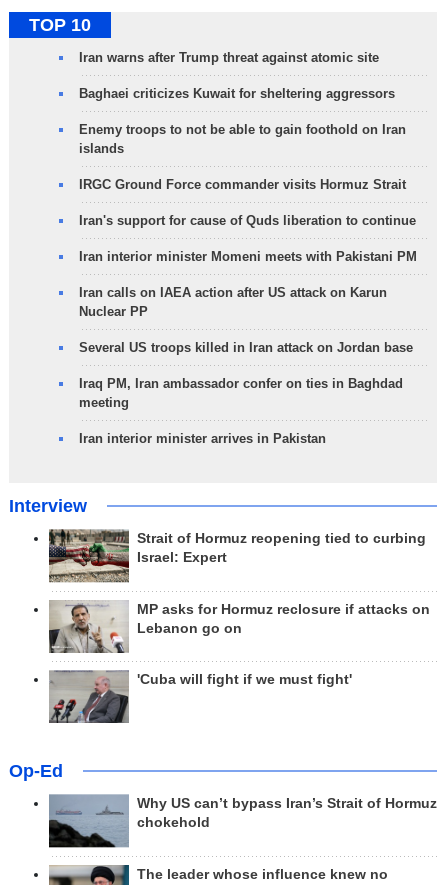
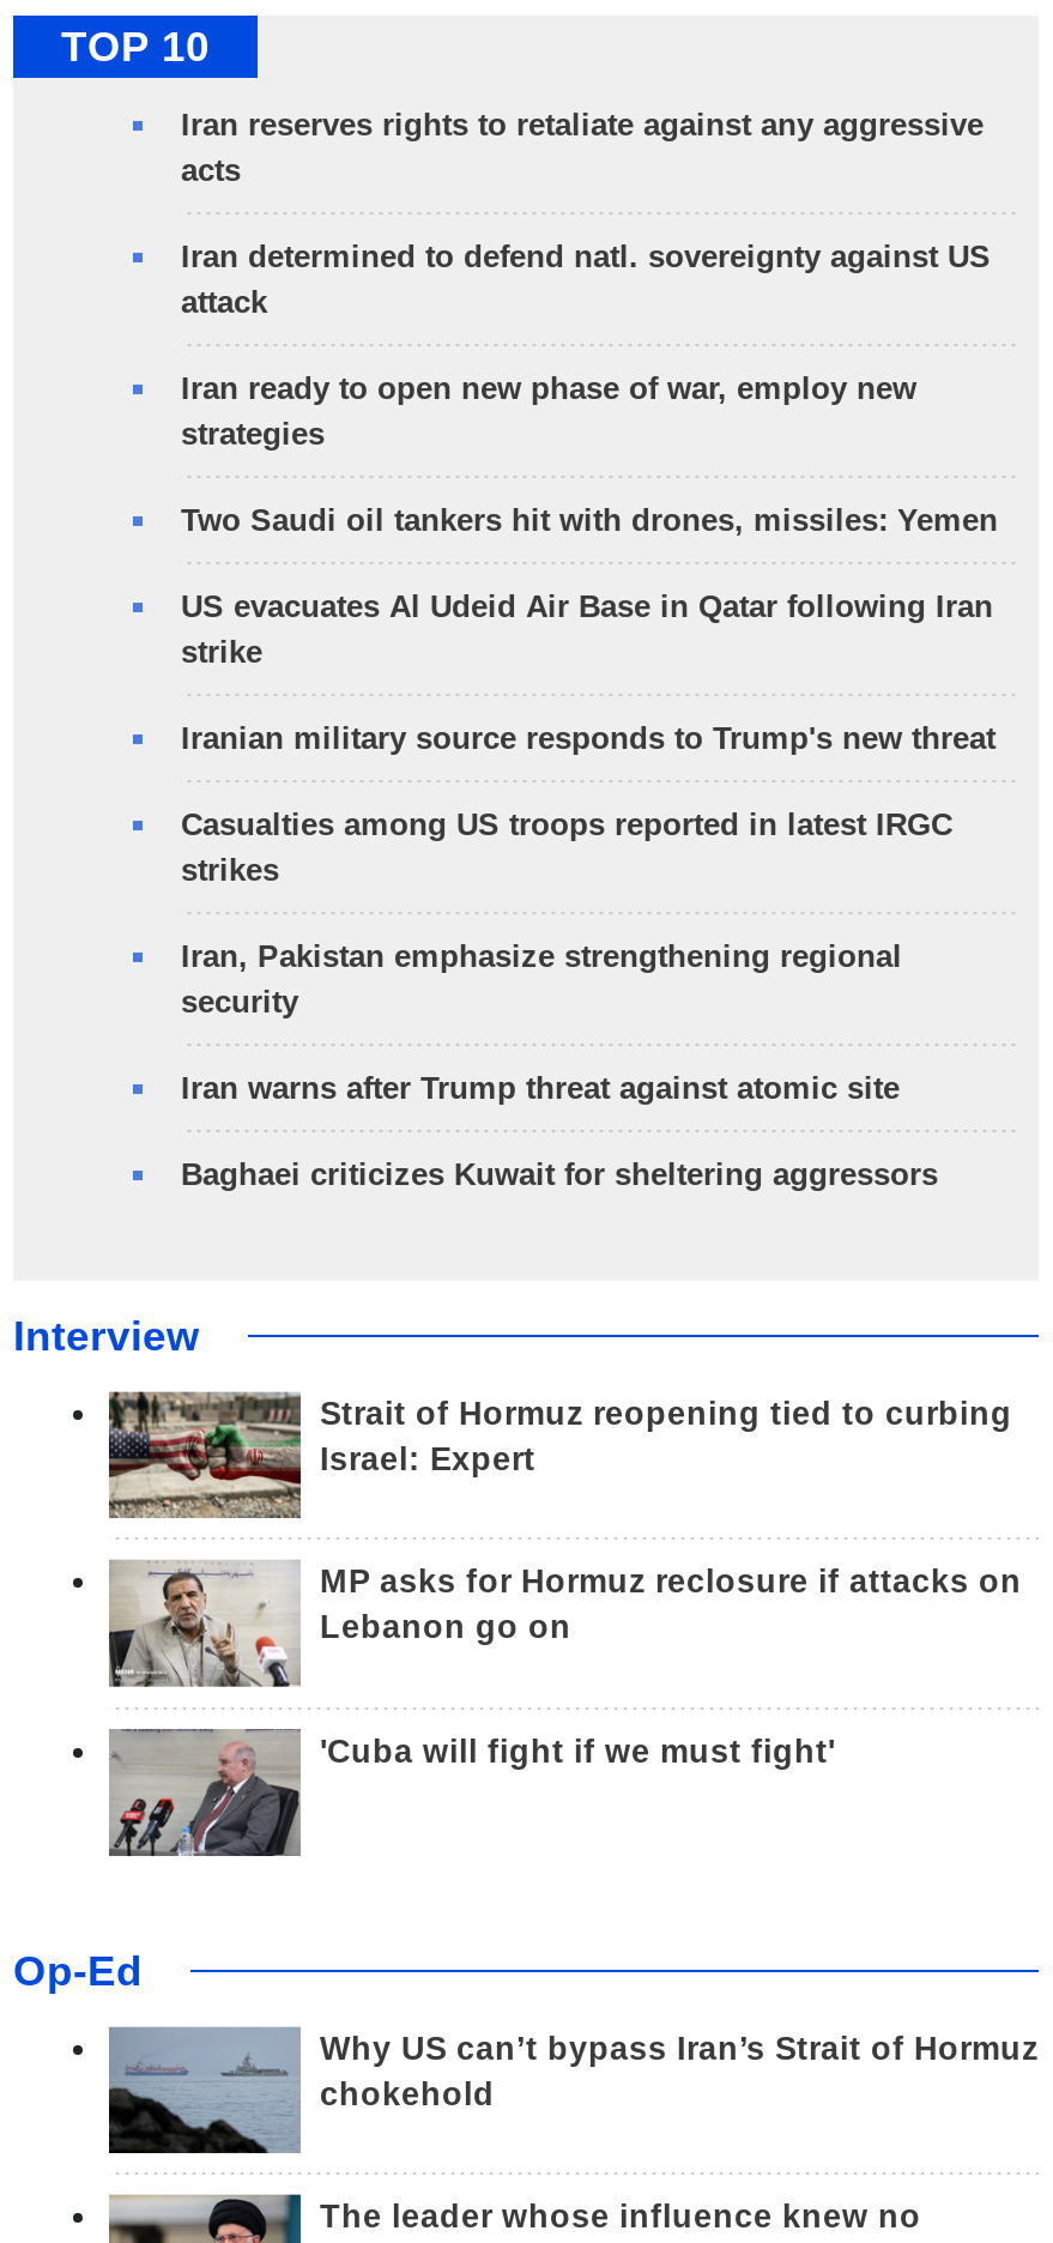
none -> [181,106,998,1019] Iran reserves rights to retaliate against any aggressive | acts | Iran determined to defend natl. sovereignty against US | attack | Iran ready to open new phase of war, employ new | strategies | Two Saudi oil tankers hit with drones, missiles: Yemen | US evacuates Al Udeid Air Base in Qatar following Iran | strike | Iranian military source responds to Trump's new threat | Casualties among US troops reported in latest IRGC | strikes | Iran, Pakistan emphasize strengthening regional | security
moved [79,50,395,101] -> [181,1069,938,1192]: Iran warns after Trump threat against atomic site | Baghaei criticizes Kuwait for sheltering aggressors
[79,122,417,446] Enemy troops to not be able to gain foothold on Iran | islands | IRGC Ground Force commander visits Hormuz Strait | Iran's support for cause of Quds liberation to continue | Iran interior minister Momeni meets with Pakistani PM | Iran calls on IAEA action after US attack on Karun | Nuclear PP | Several US troops killed in Iran attack on Jordan base | Iraq PM, Iran ambassador confer on ties in Baghdad | meeting | Iran interior minister arrives in Pakistan -> none

